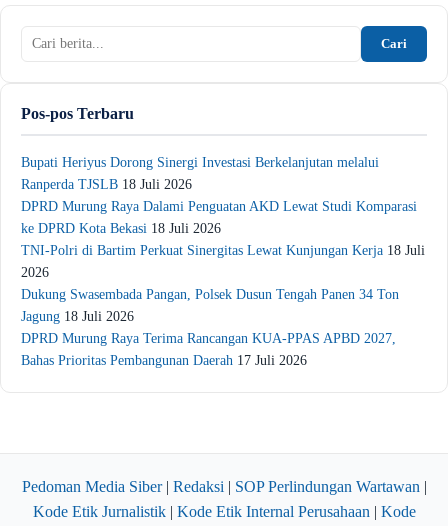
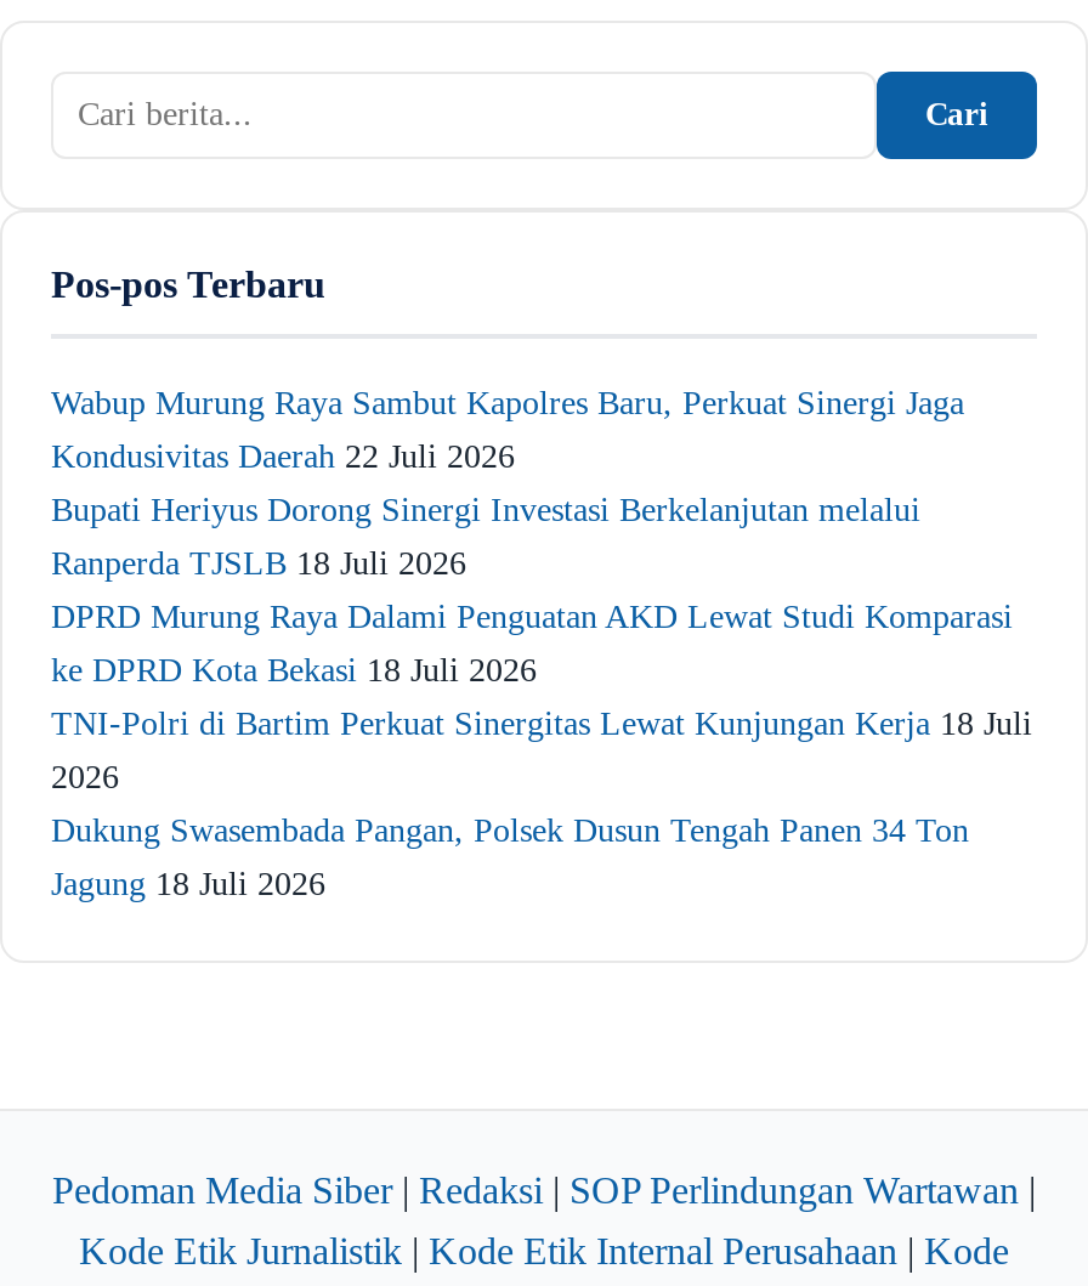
none -> [51,386,964,476] Wabup Murung Raya Sambut Kapolres Baru, Perkuat Sinergi Jaga | Kondusivitas Daerah 22 Juli 2026
moved [21,155,425,324] -> [51,493,1032,903]: Bupati Heriyus Dorong Sinergi Investasi Berkelanjutan melalui | Ranperda TJSLB 18 Juli 2026 | DPRD Murung Raya Dalami Penguatan AKD Lewat Studi Komparasi | ke DPRD Kota Bekasi 18 Juli 2026 | TNI-Polri di Bartim Perkuat Sinergitas Lewat Kunjungan Kerja 18 Juli | 2026 | Dukung Swasembada Pangan, Polsek Dusun Tengah Panen 34 Ton | Jagung 18 Juli 2026
[21,331,396,368] DPRD Murung Raya Terima Rancangan KUA-PPAS APBD 2027, | Bahas Prioritas Pembangunan Daerah 17 Juli 2026 -> none

